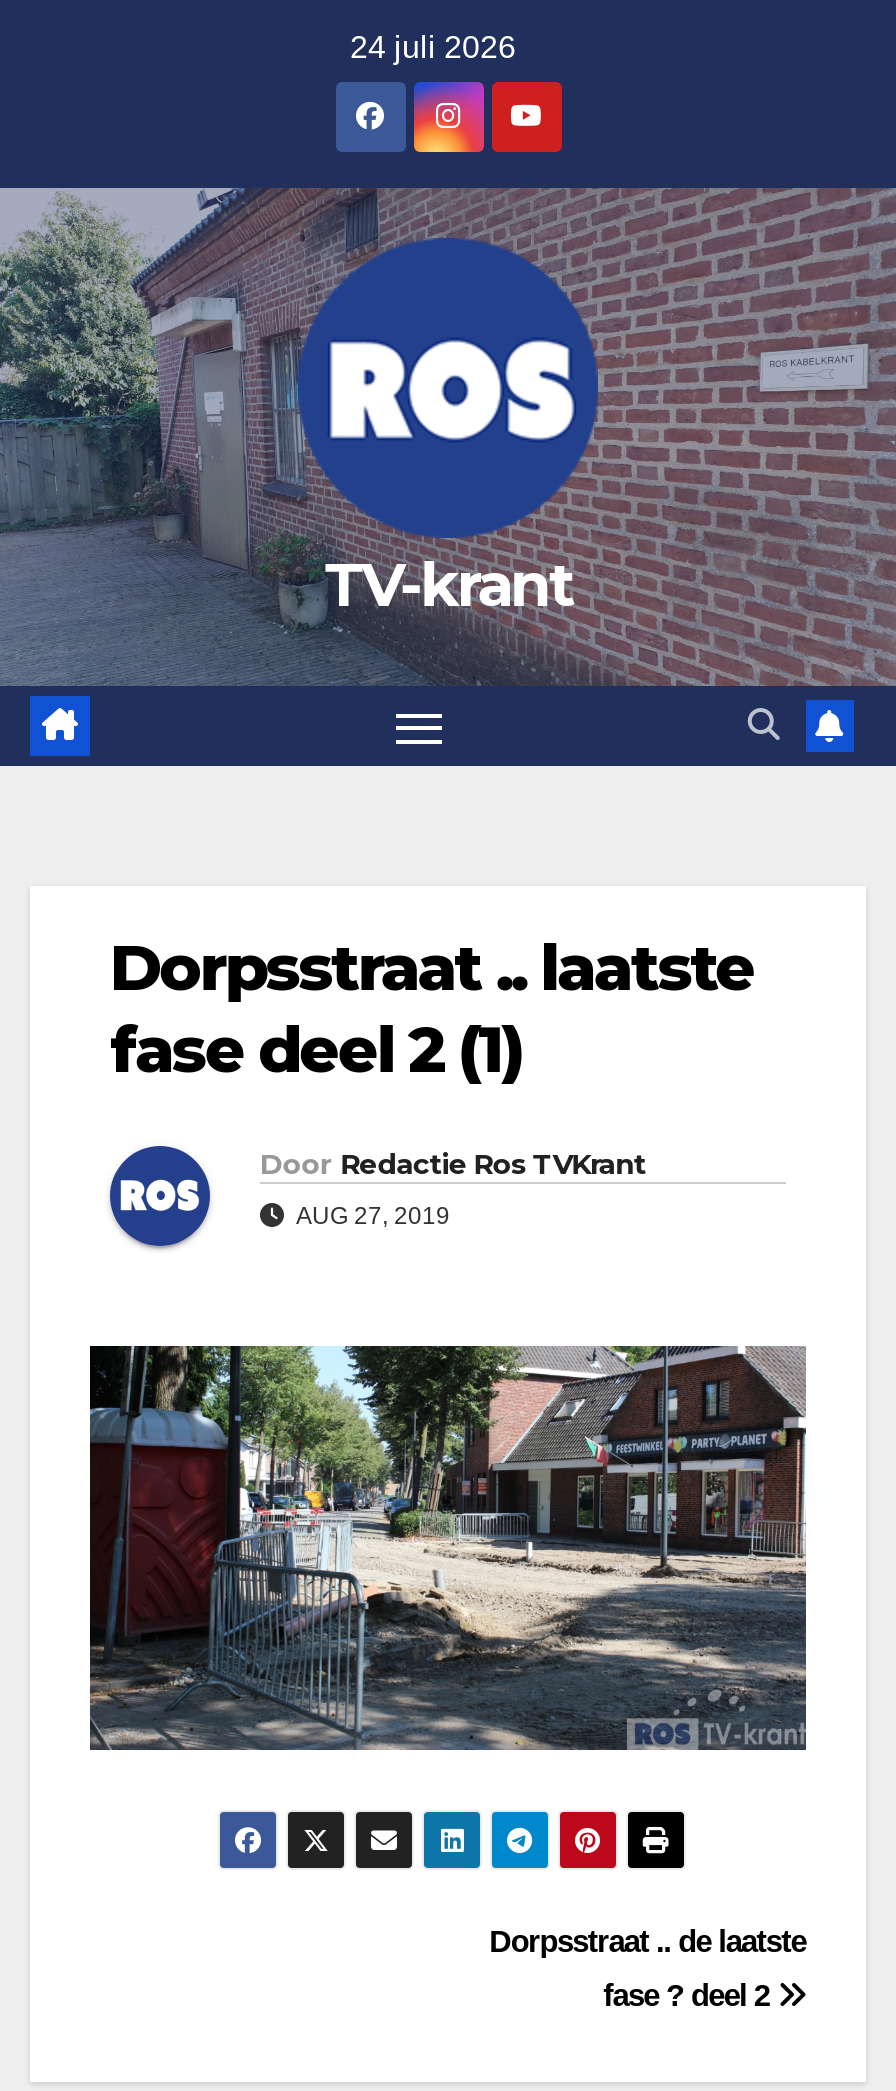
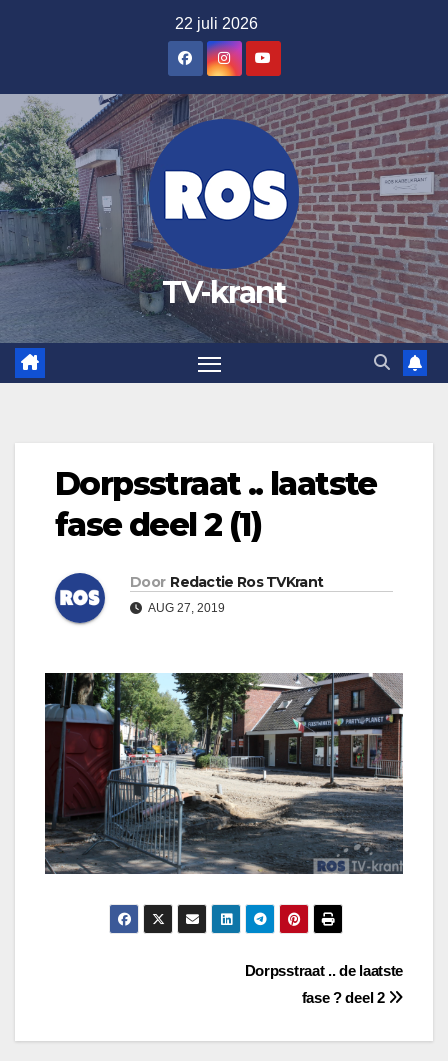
[350,30,516,64] 24 juli 2026 -> [175,15,258,32] 22 juli 2026

